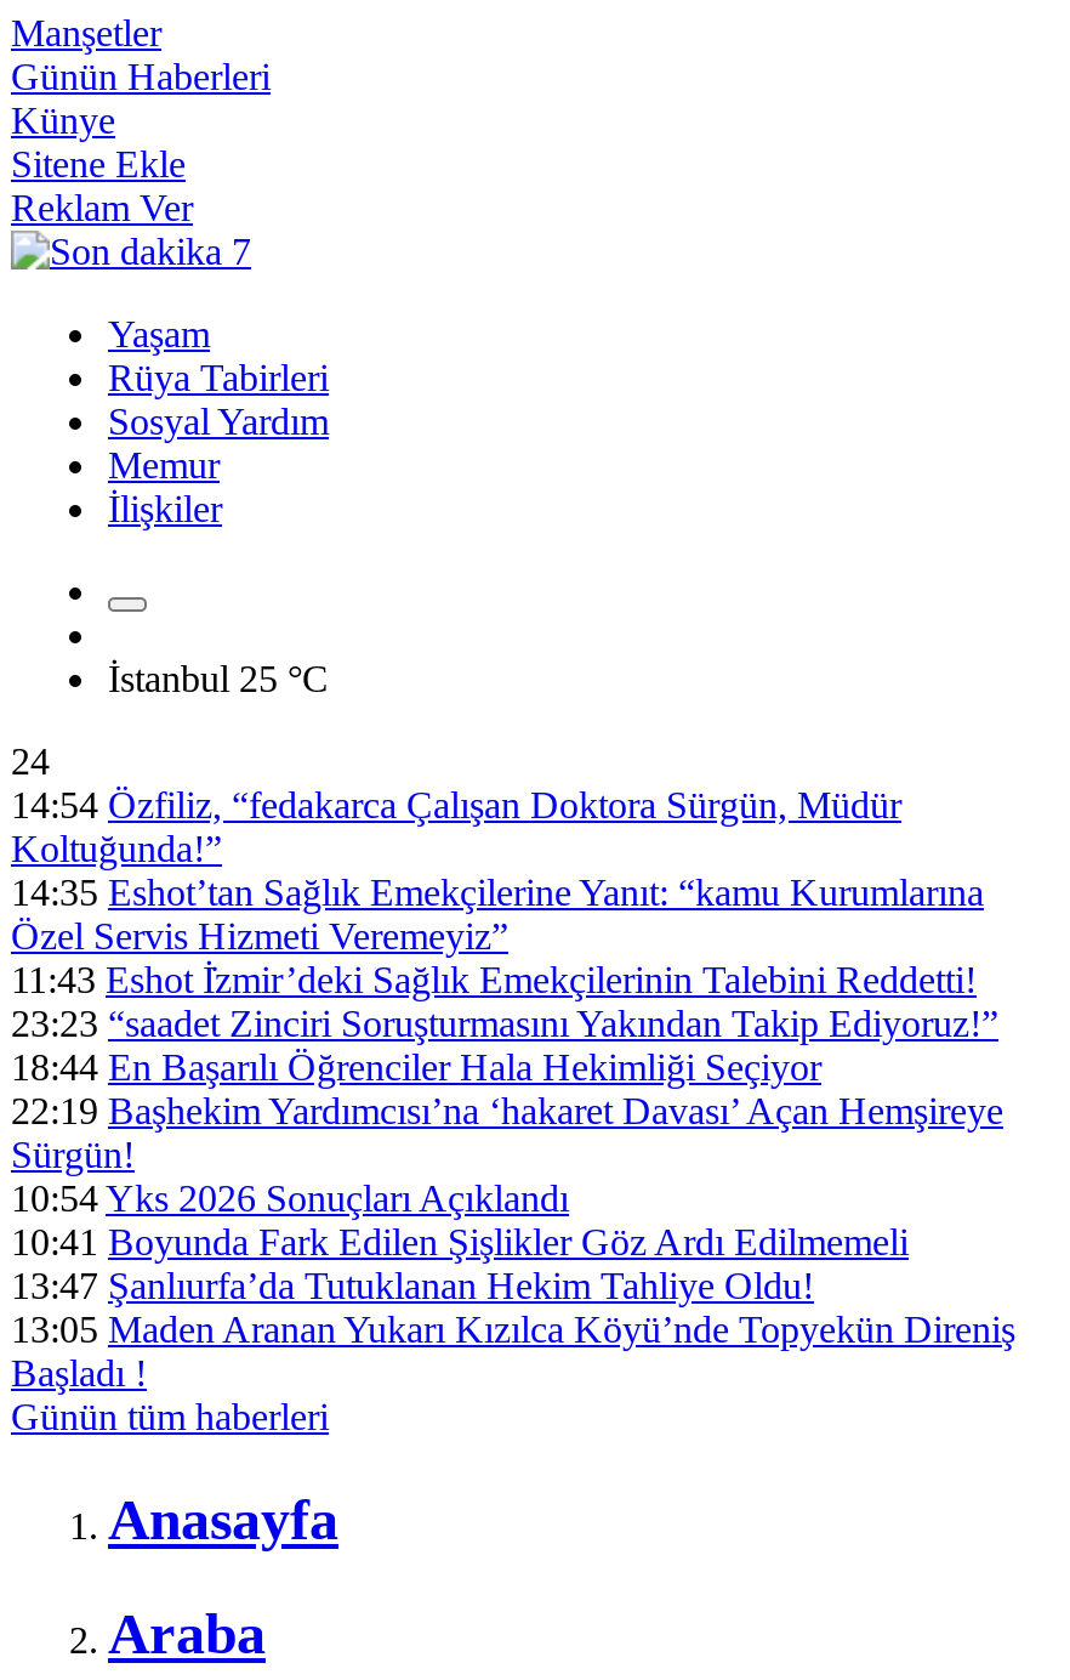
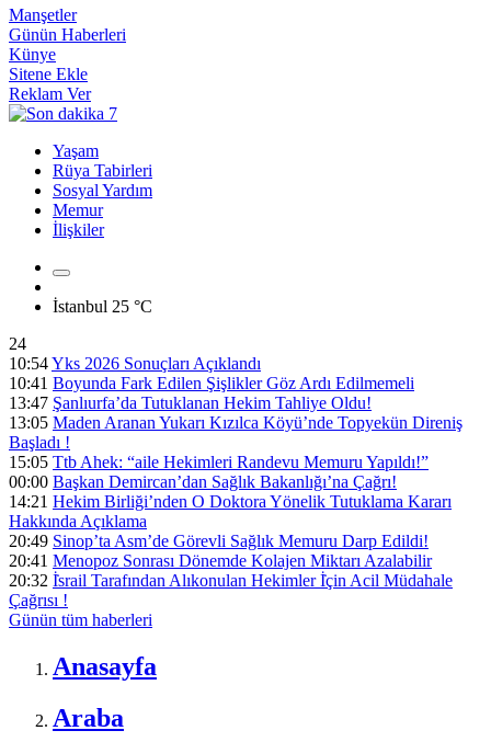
[11,784,1003,1175] 14:54 Özfiliz, “fedakarca Çalışan Doktora Sürgün, Müdür | Koltuğunda!” | 14:35 Eshot’tan Sağlık Emekçilerine Yanıt: “kamu Kurumlarına | Özel Servis Hizmeti Veremeyiz” | 11:43 Eshot İ̇zmir’deki Sağlık Emekçilerinin Talebini Reddetti! | 23:23 “saadet Zinciri Soruşturmasını Yakından Takip Ediyoruz!” | 18:44 En Başarılı Öğrenciler Hala Hekimliği Seçiyor | 22:19 Başhekim Yardımcısı’na ‘hakaret Davası’ Açan Hemşireye | Sürgün! -> none
moved [11,1177,1015,1394] -> [9,354,463,452]: 10:54 Yks 2026 Sonuçları Açıklandı | 10:41 Boyunda Fark Edilen Şişlikler Göz Ardı Edilmemeli | 13:47 Şanlıurfa’da Tutuklanan Hekim Tahliye Oldu! | 13:05 Maden Aranan Yukarı Kızılca Köyü’nde Topyekün Direniş | Başladı !
none -> [9,453,453,609] 15:05 Ttb Ahek: “aile Hekimleri Randevu Memuru Yapıldı!” | 00:00 Başkan Demircan’dan Sağlık Bakanlığı’na Çağrı! | 14:21 Hekim Birliği’nden O Doktora Yönelik Tutuklama Kararı | Hakkında Açıklama | 20:49 Sinop’ta Asm’de Görevli Sağlık Memuru Darp Edildi! | 20:41 Menopoz Sonrası Dönemde Kolajen Miktarı Azalabilir | 20:32 İ̇srail Tarafından Alıkonulan Hekimler İ̇çin Acil Müdahale | Çağrısı !

